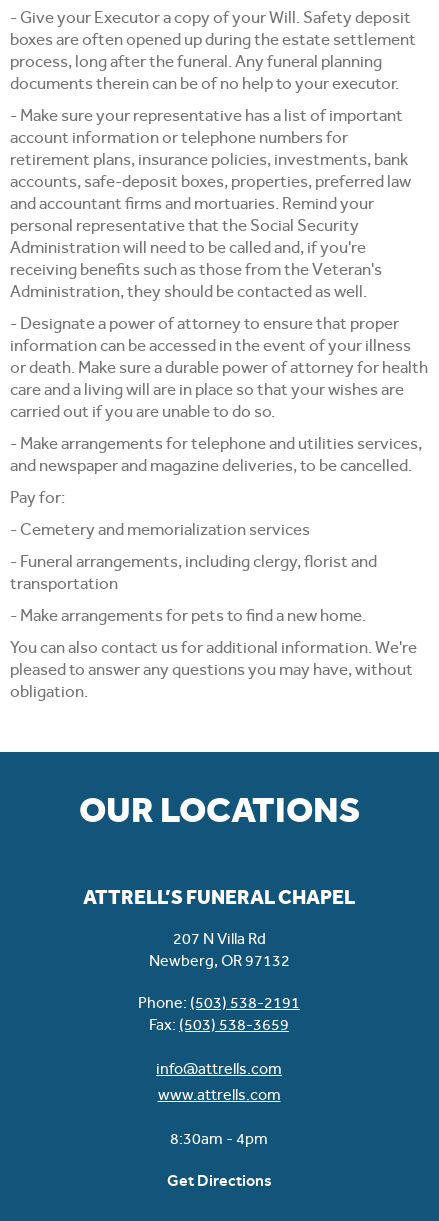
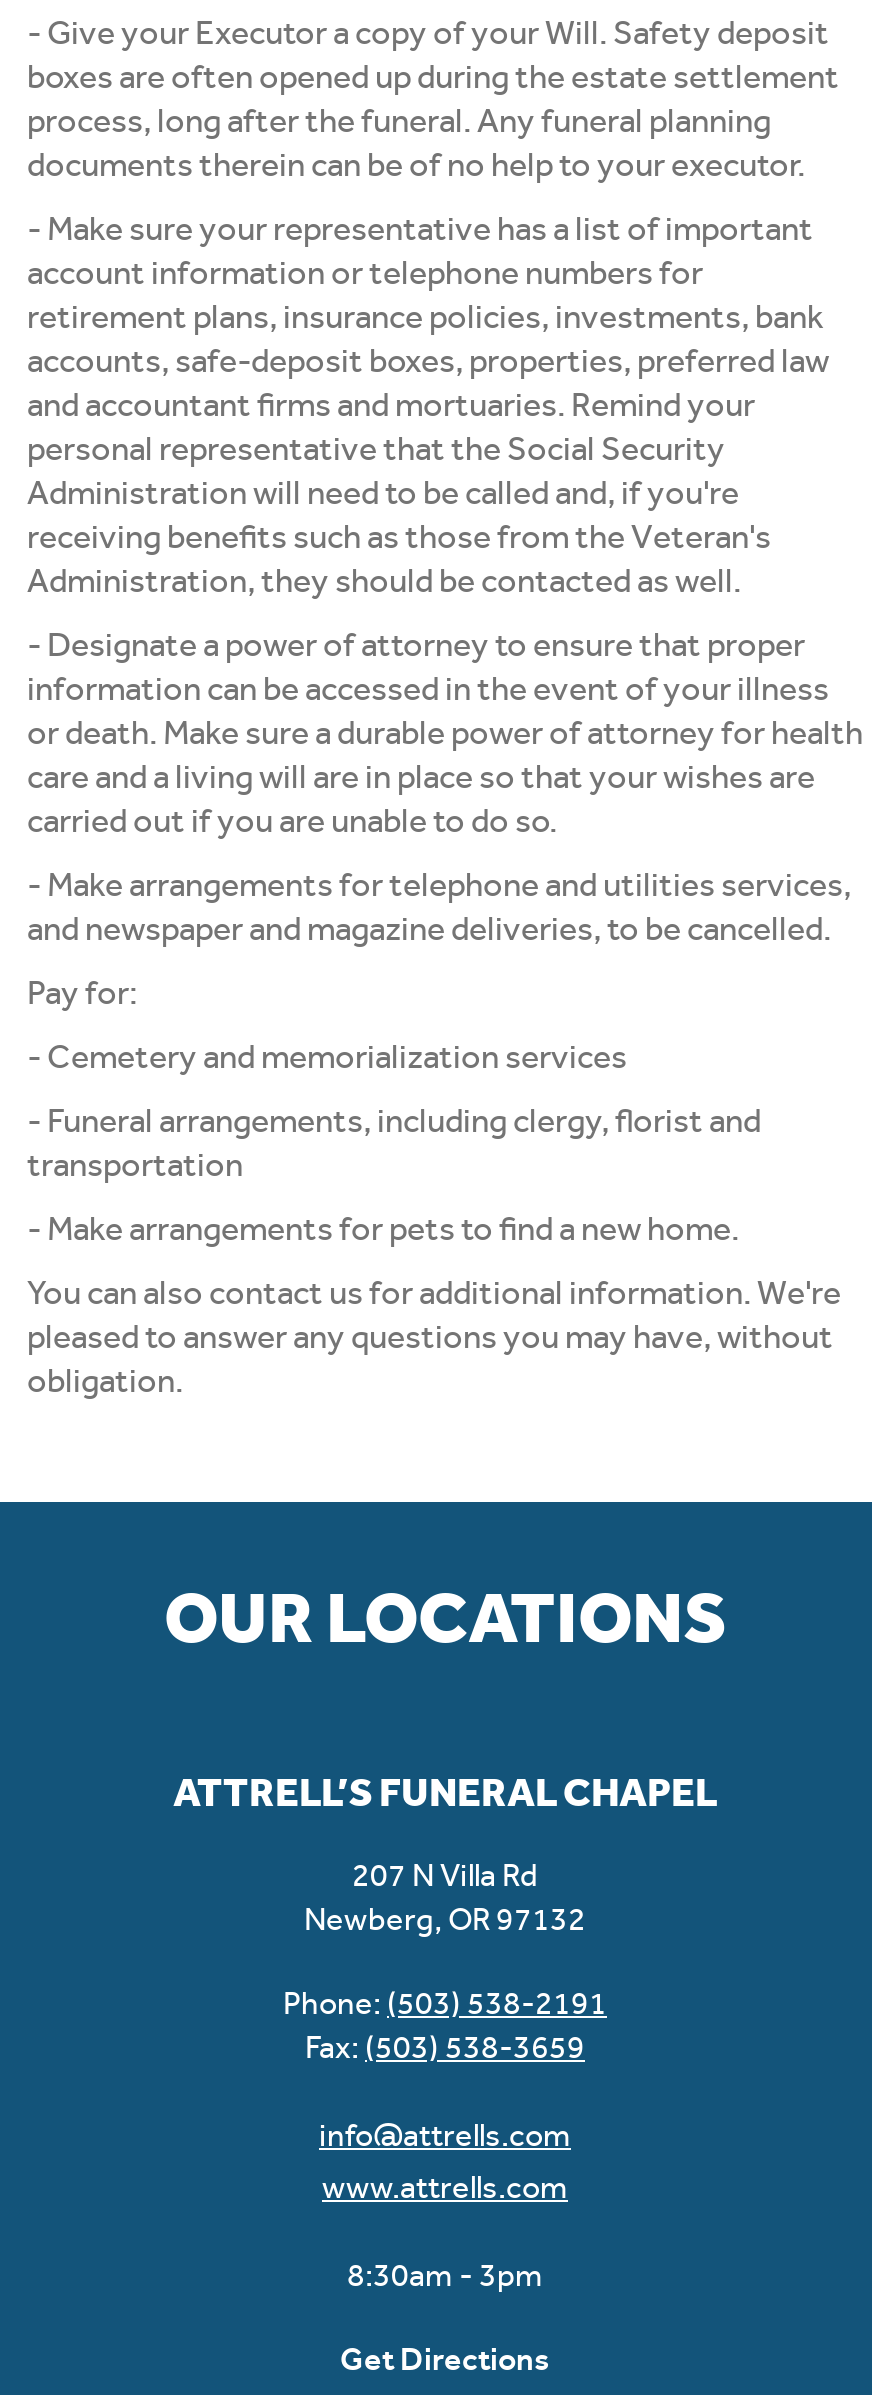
[170,1129,268,1148] 8:30am - 4pm -> [347,2256,543,2294] 8:30am - 3pm

